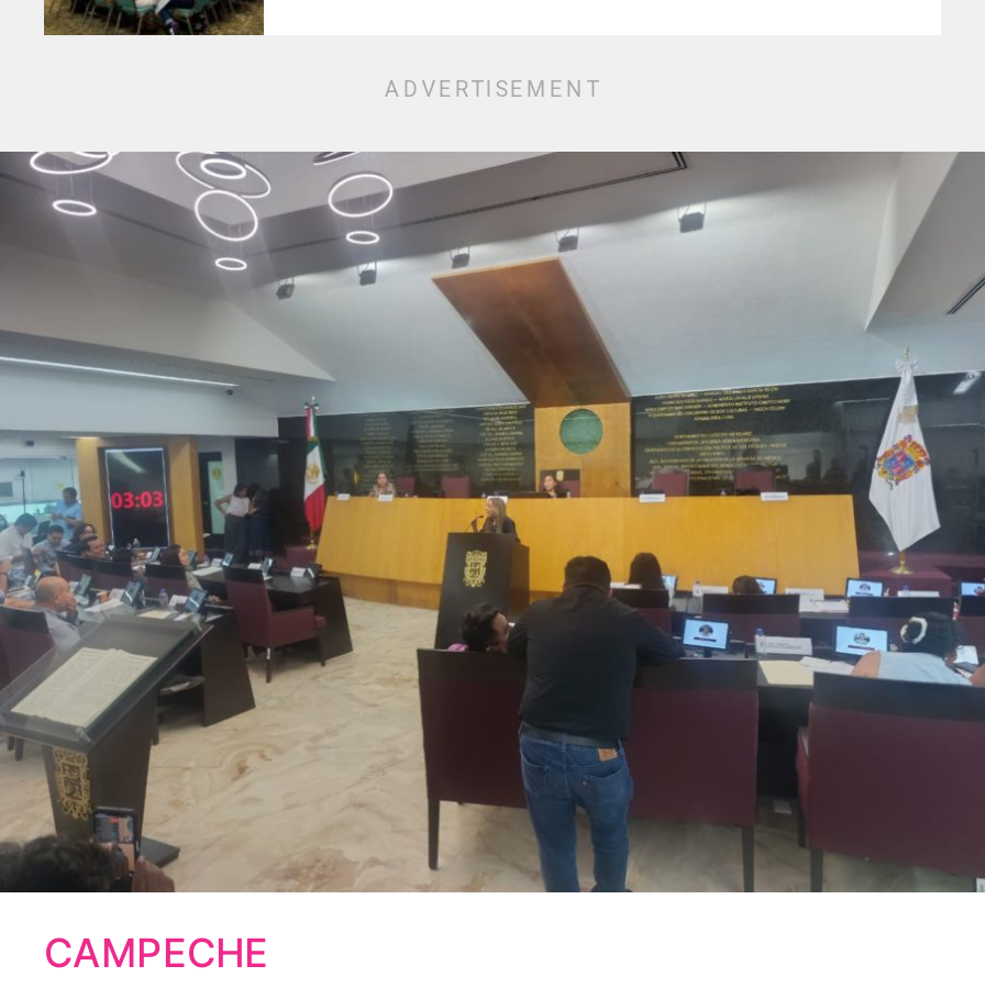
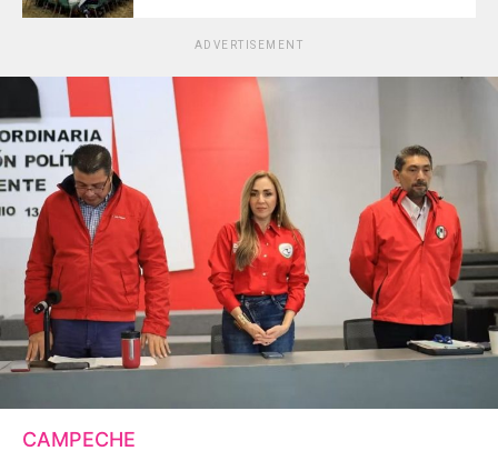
[7,149,978,895] [image] -> [3,76,495,409] [image]

